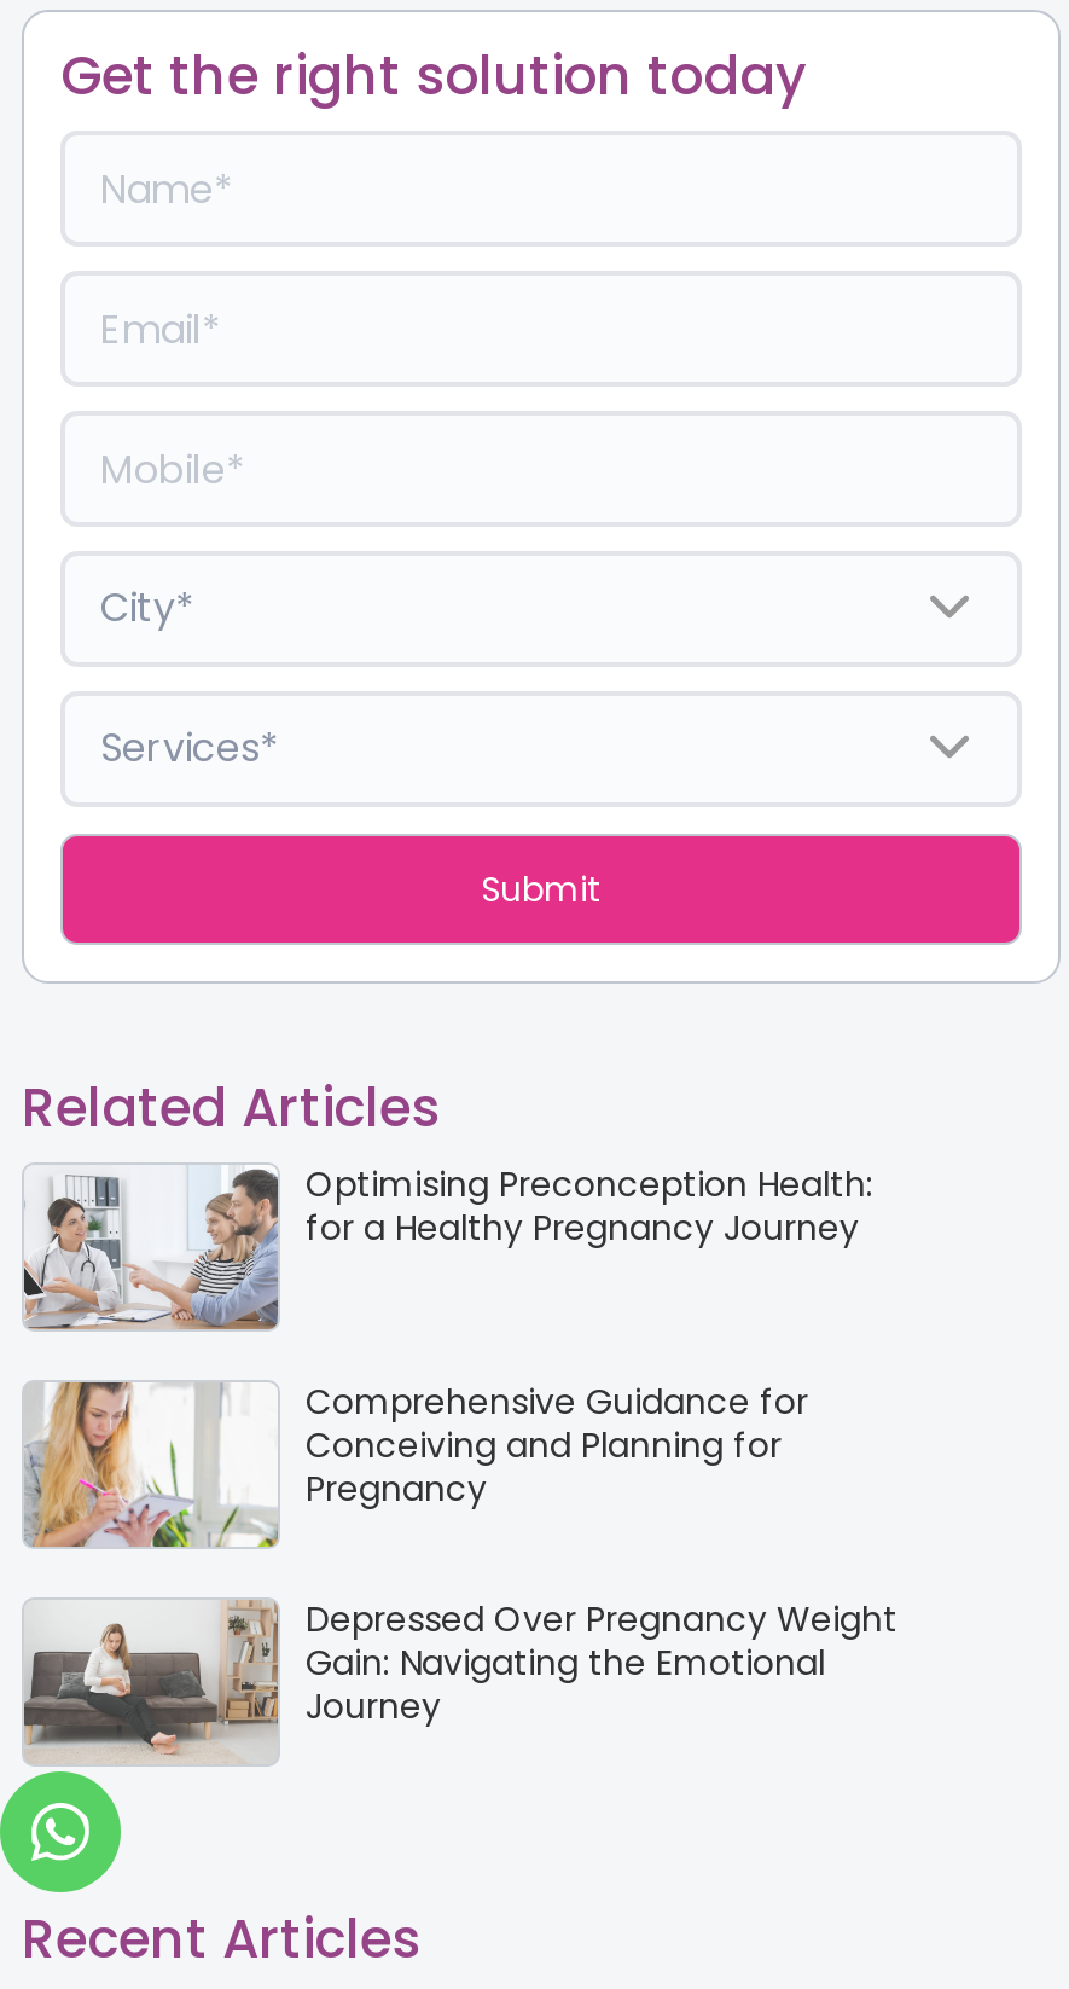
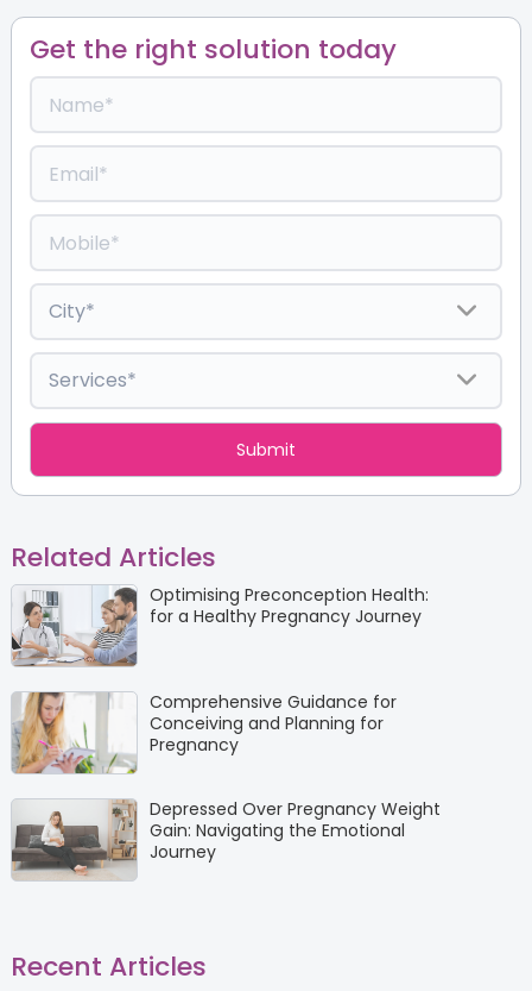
[7,1769,123,1895] [image] -> none

